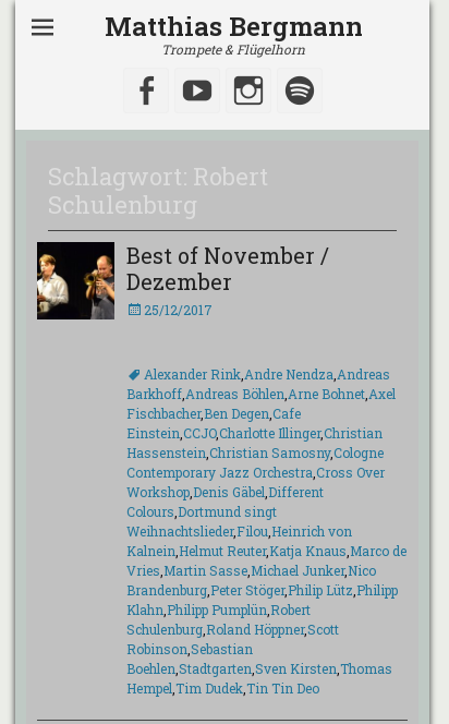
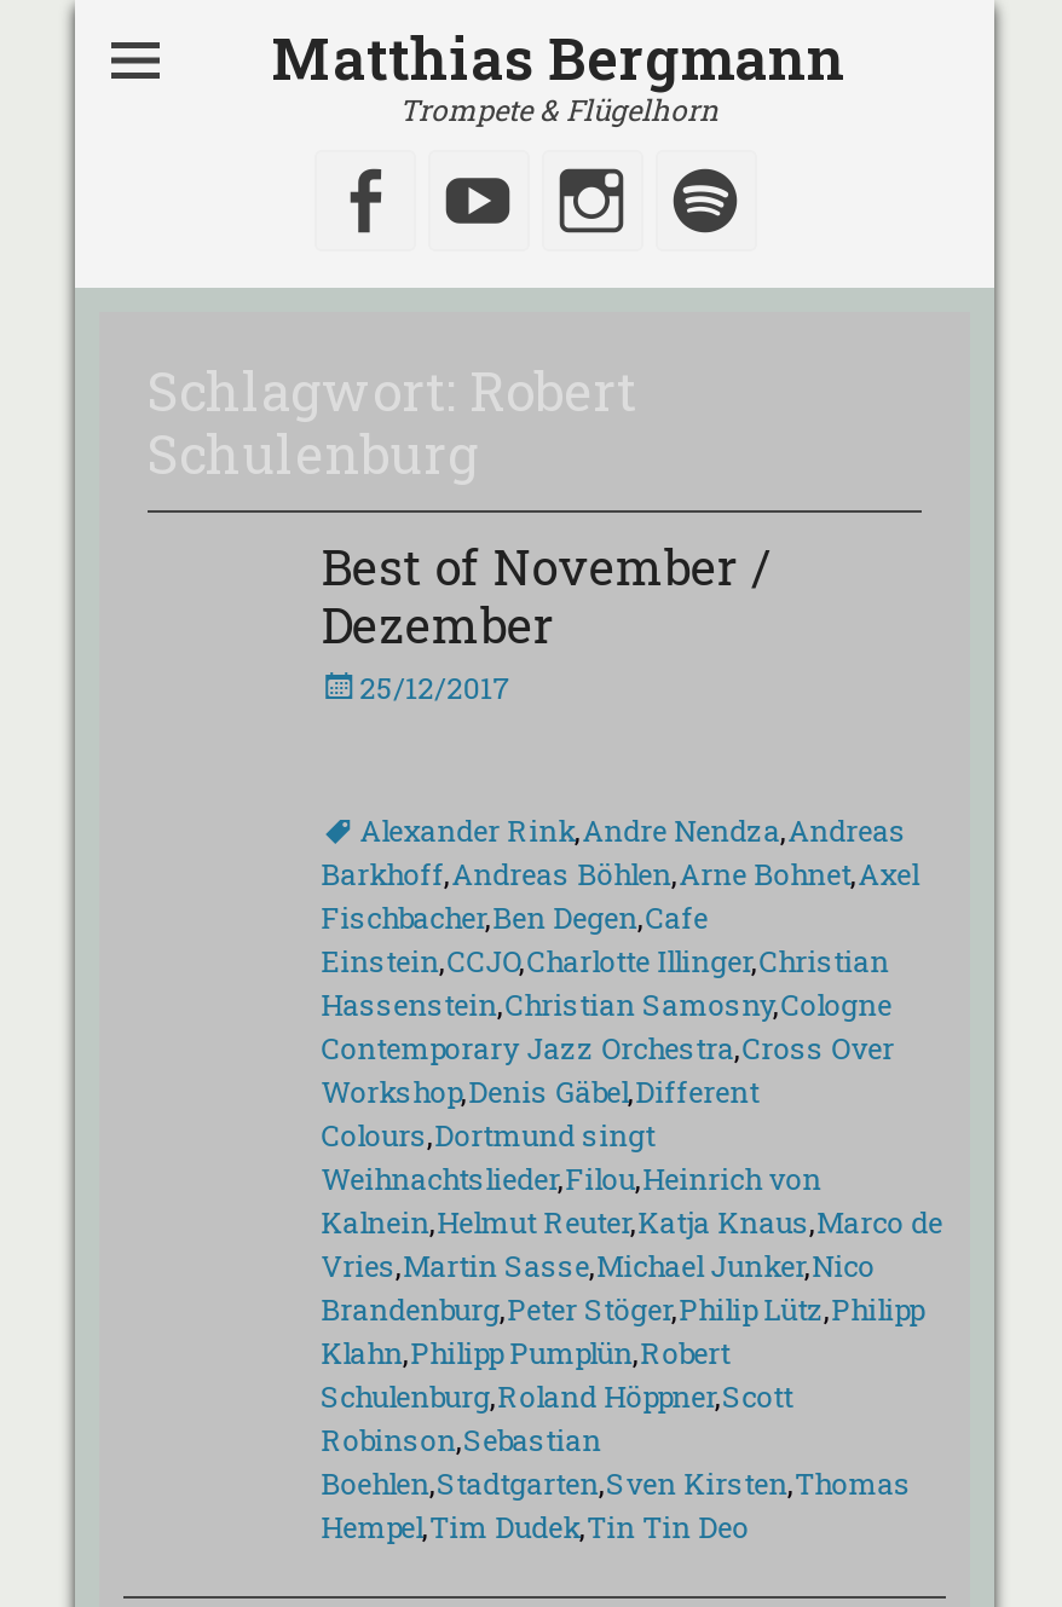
[36,241,116,321] [image] -> none

